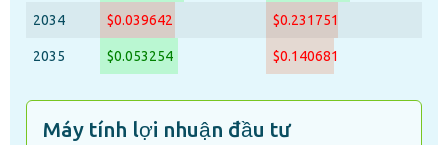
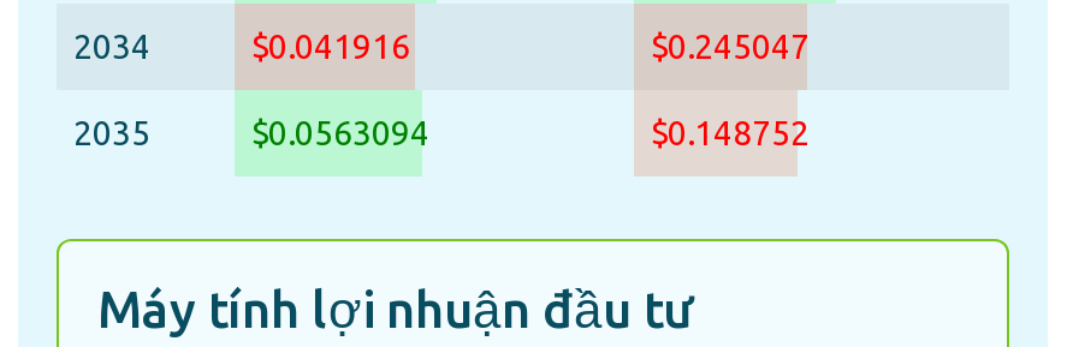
[107,12,173,28] $0.039642 -> [251,28,410,66] $0.041916
[273,12,339,28] $0.231751 -> [651,28,810,66] $0.245047
[107,48,173,64] $0.053254 -> [251,114,429,152] $0.0563094
[273,48,339,64] $0.140681 -> [651,114,810,152] $0.148752

